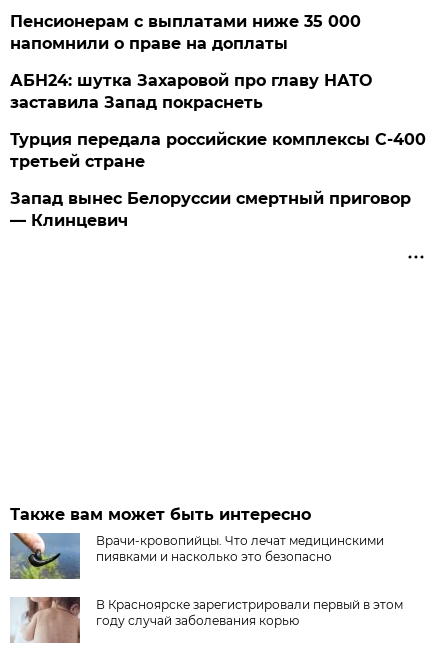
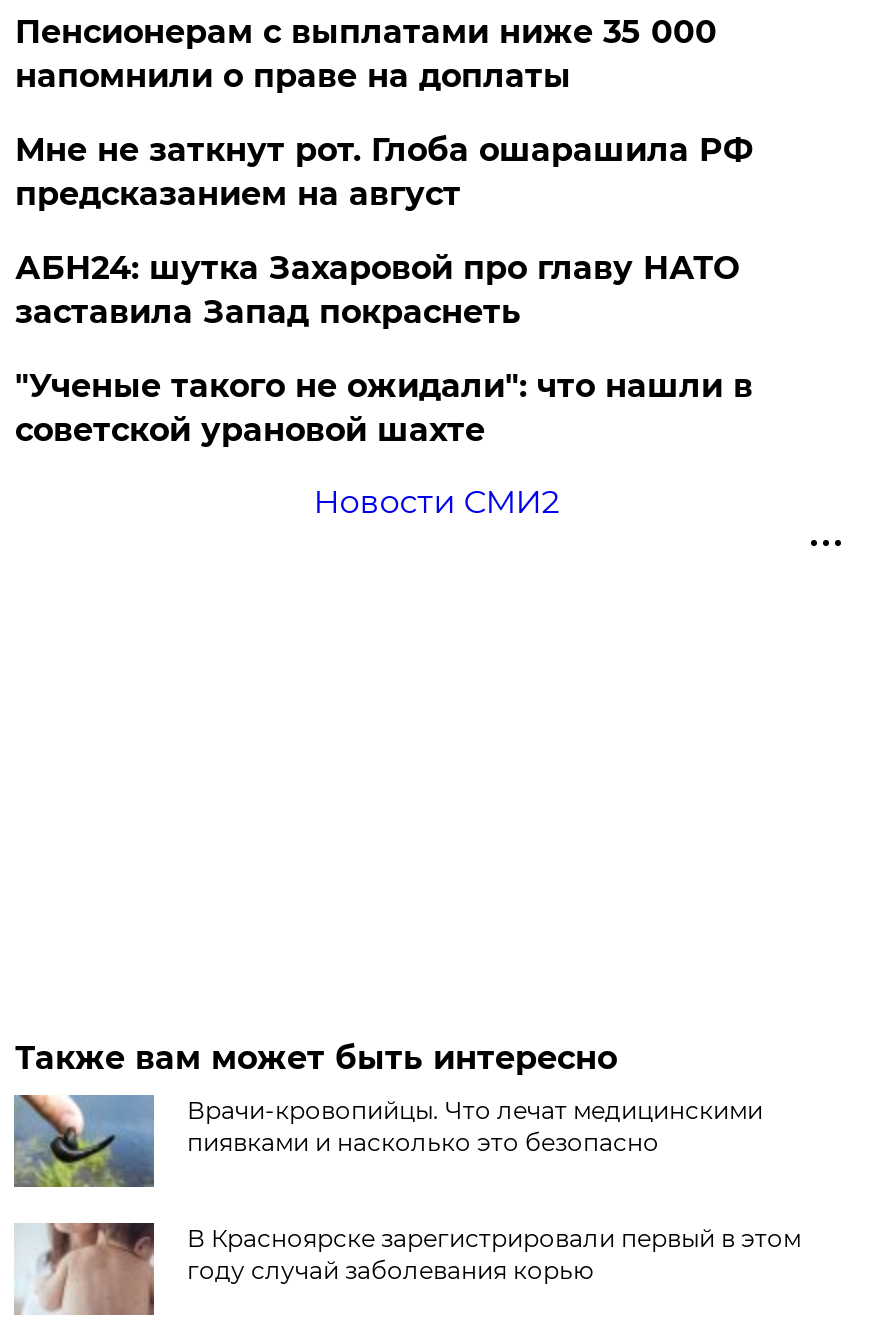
none -> [15,131,753,213] Мне не заткнут рот. Глоба ошарашила РФ | предсказанием на август
moved [10,71,372,112] -> [15,249,739,331]: АБН24: шутка Захаровой про главу НАТО | заставила Запад покраснеть
[10,130,426,171] Турция передала российские комплексы С-400 | третьей стране -> [15,367,753,449] "Ученые такого не ожидали": что нашли в | советской урановой шахте
[10,189,411,230] Запад вынес Белоруссии смертный приговор | — Клинцевич -> [313,483,559,521] Новости СМИ2

